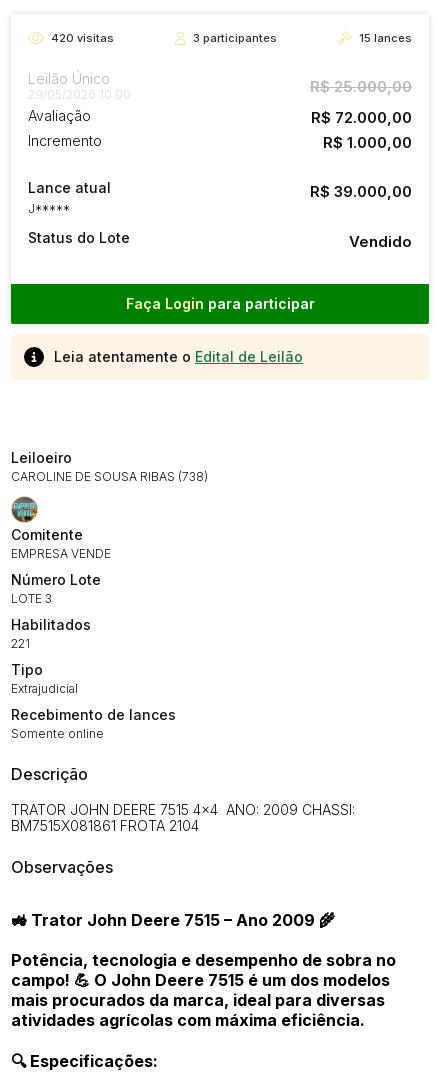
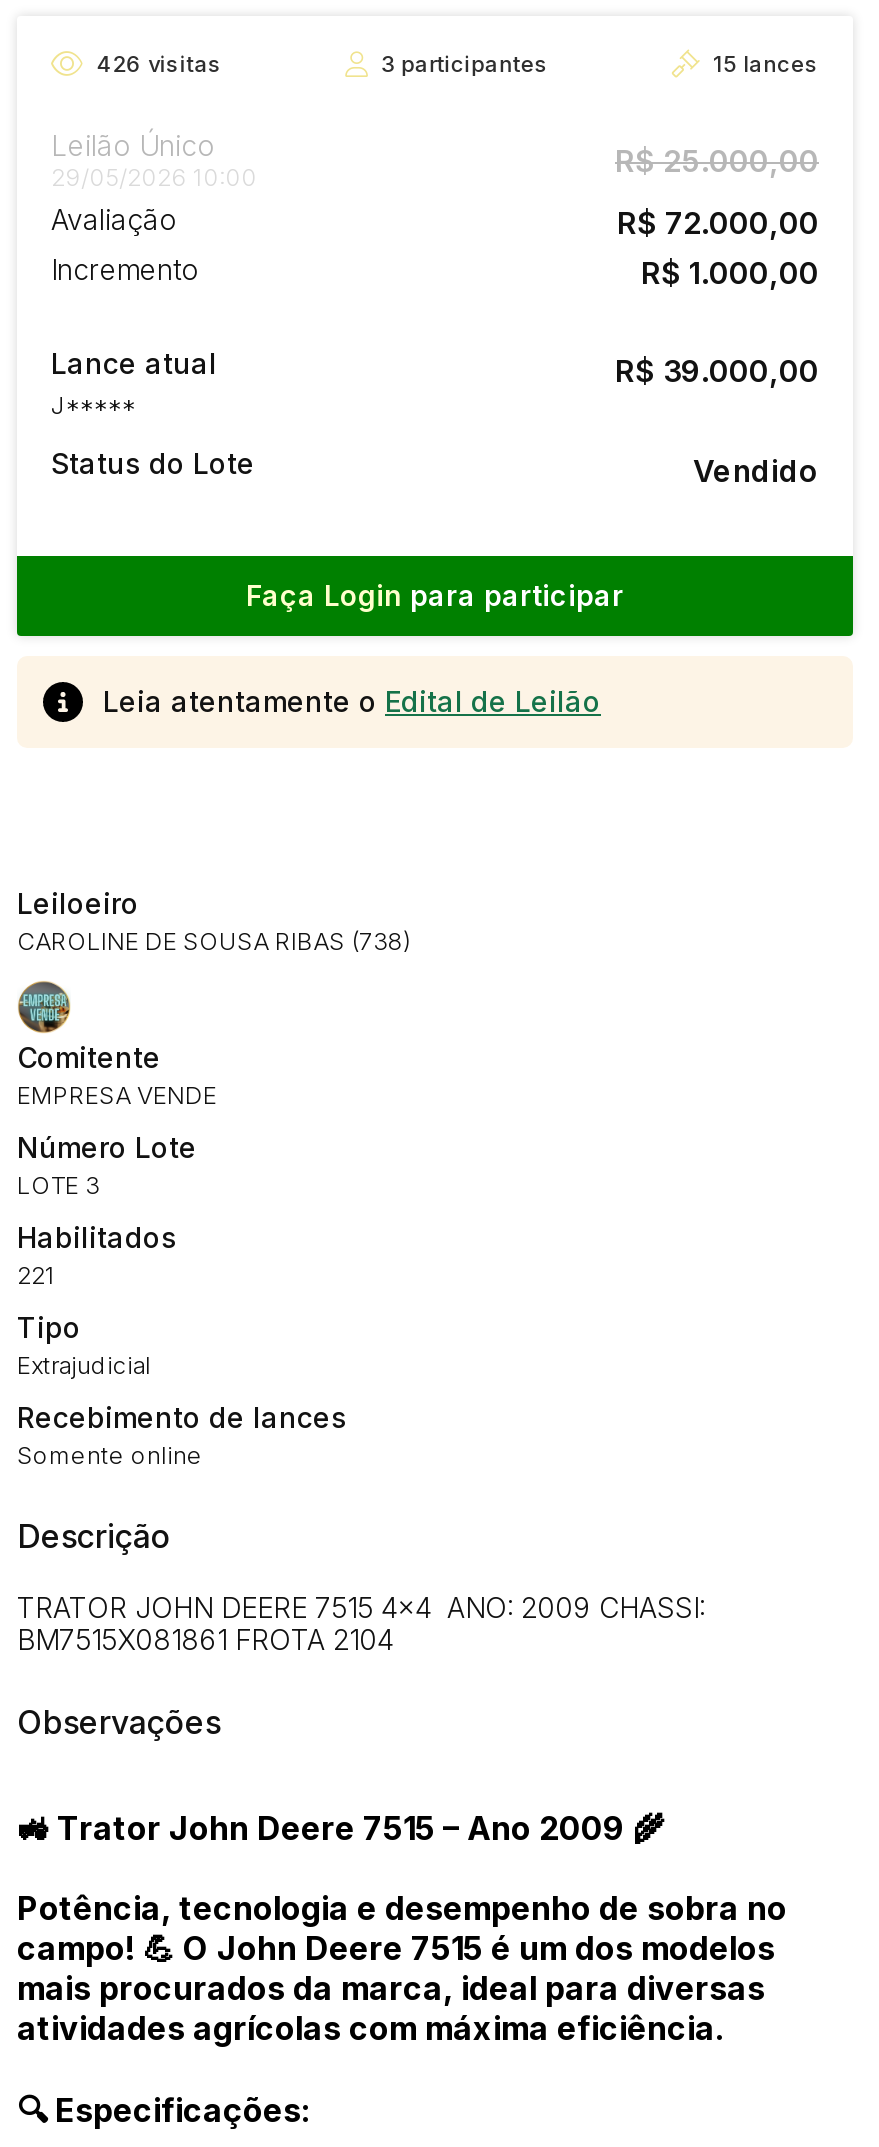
[51,30,114,44] 420 visitas -> [96,49,222,77] 426 visitas

